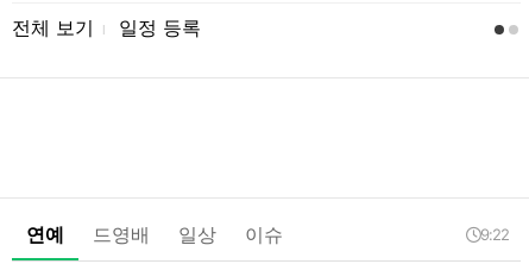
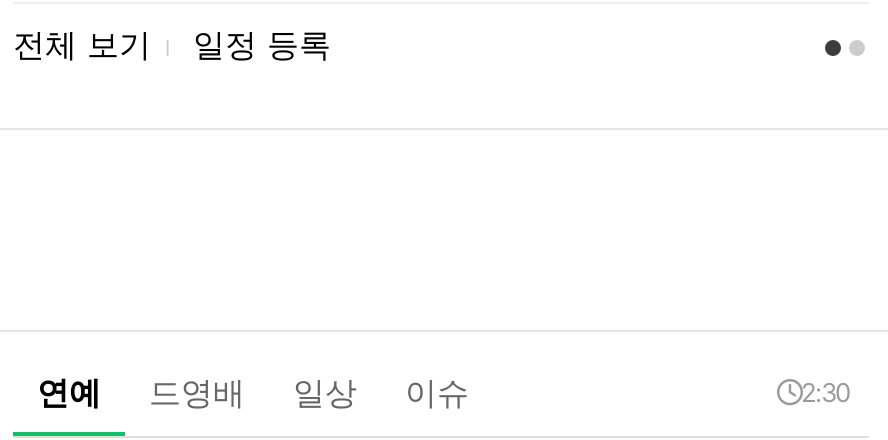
[480,224,509,243] 9:22 -> [801,375,849,407] 2:30

